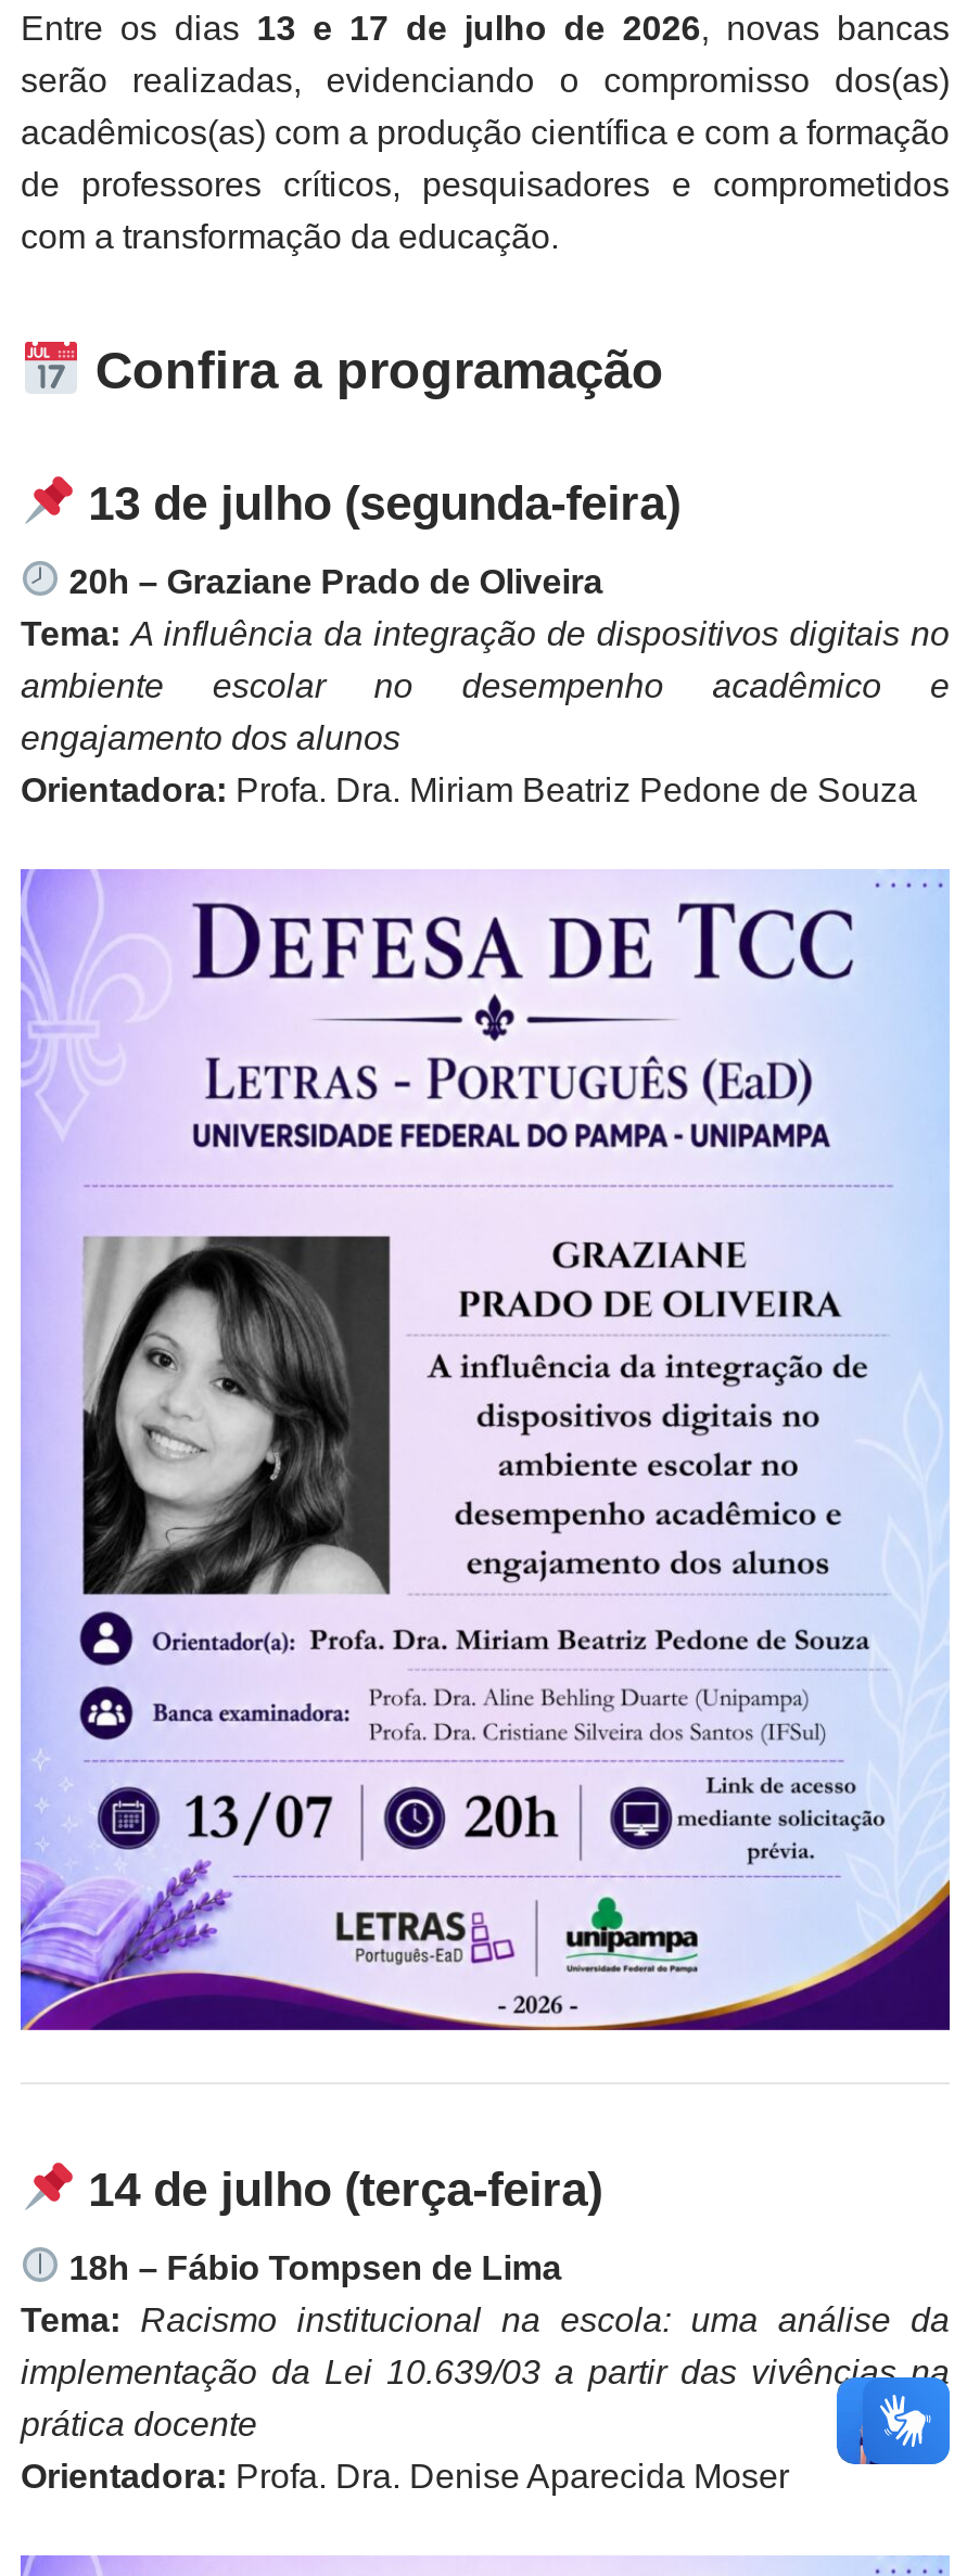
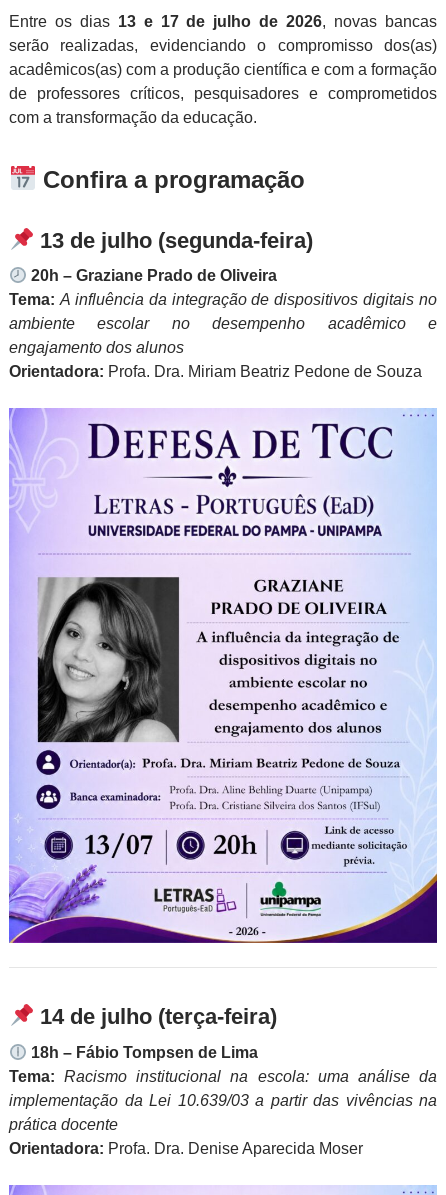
[835,2396,952,2467] [image] -> none

